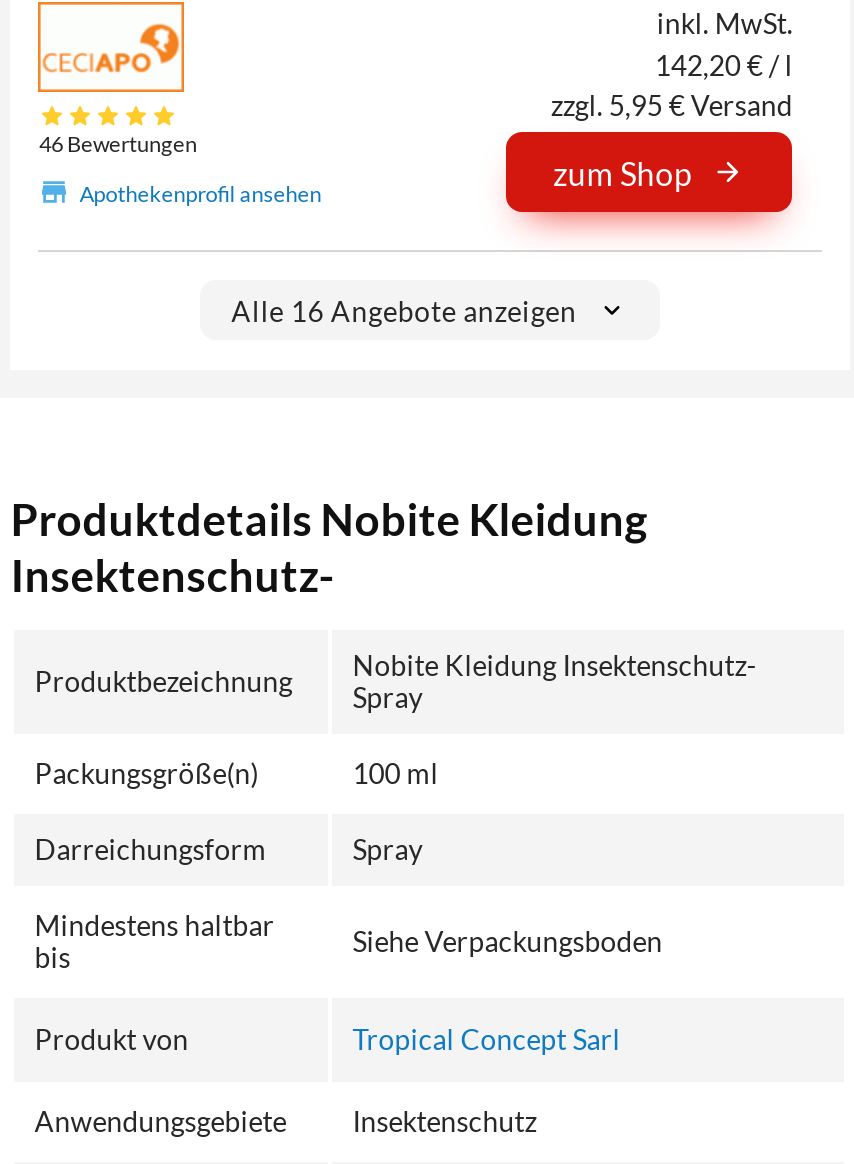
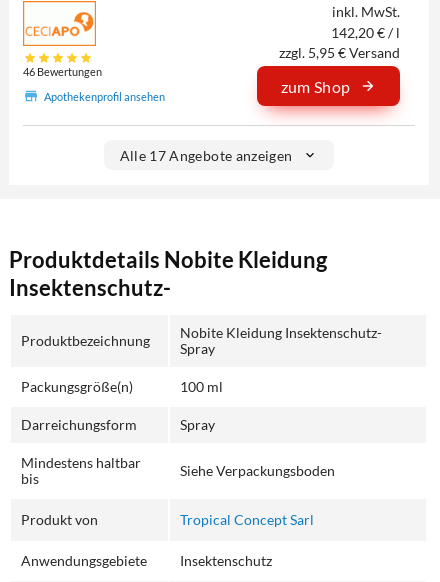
[231,294,577,328] Alle 16 Angebote anzeigen -> [120,147,292,164] Alle 17 Angebote anzeigen

